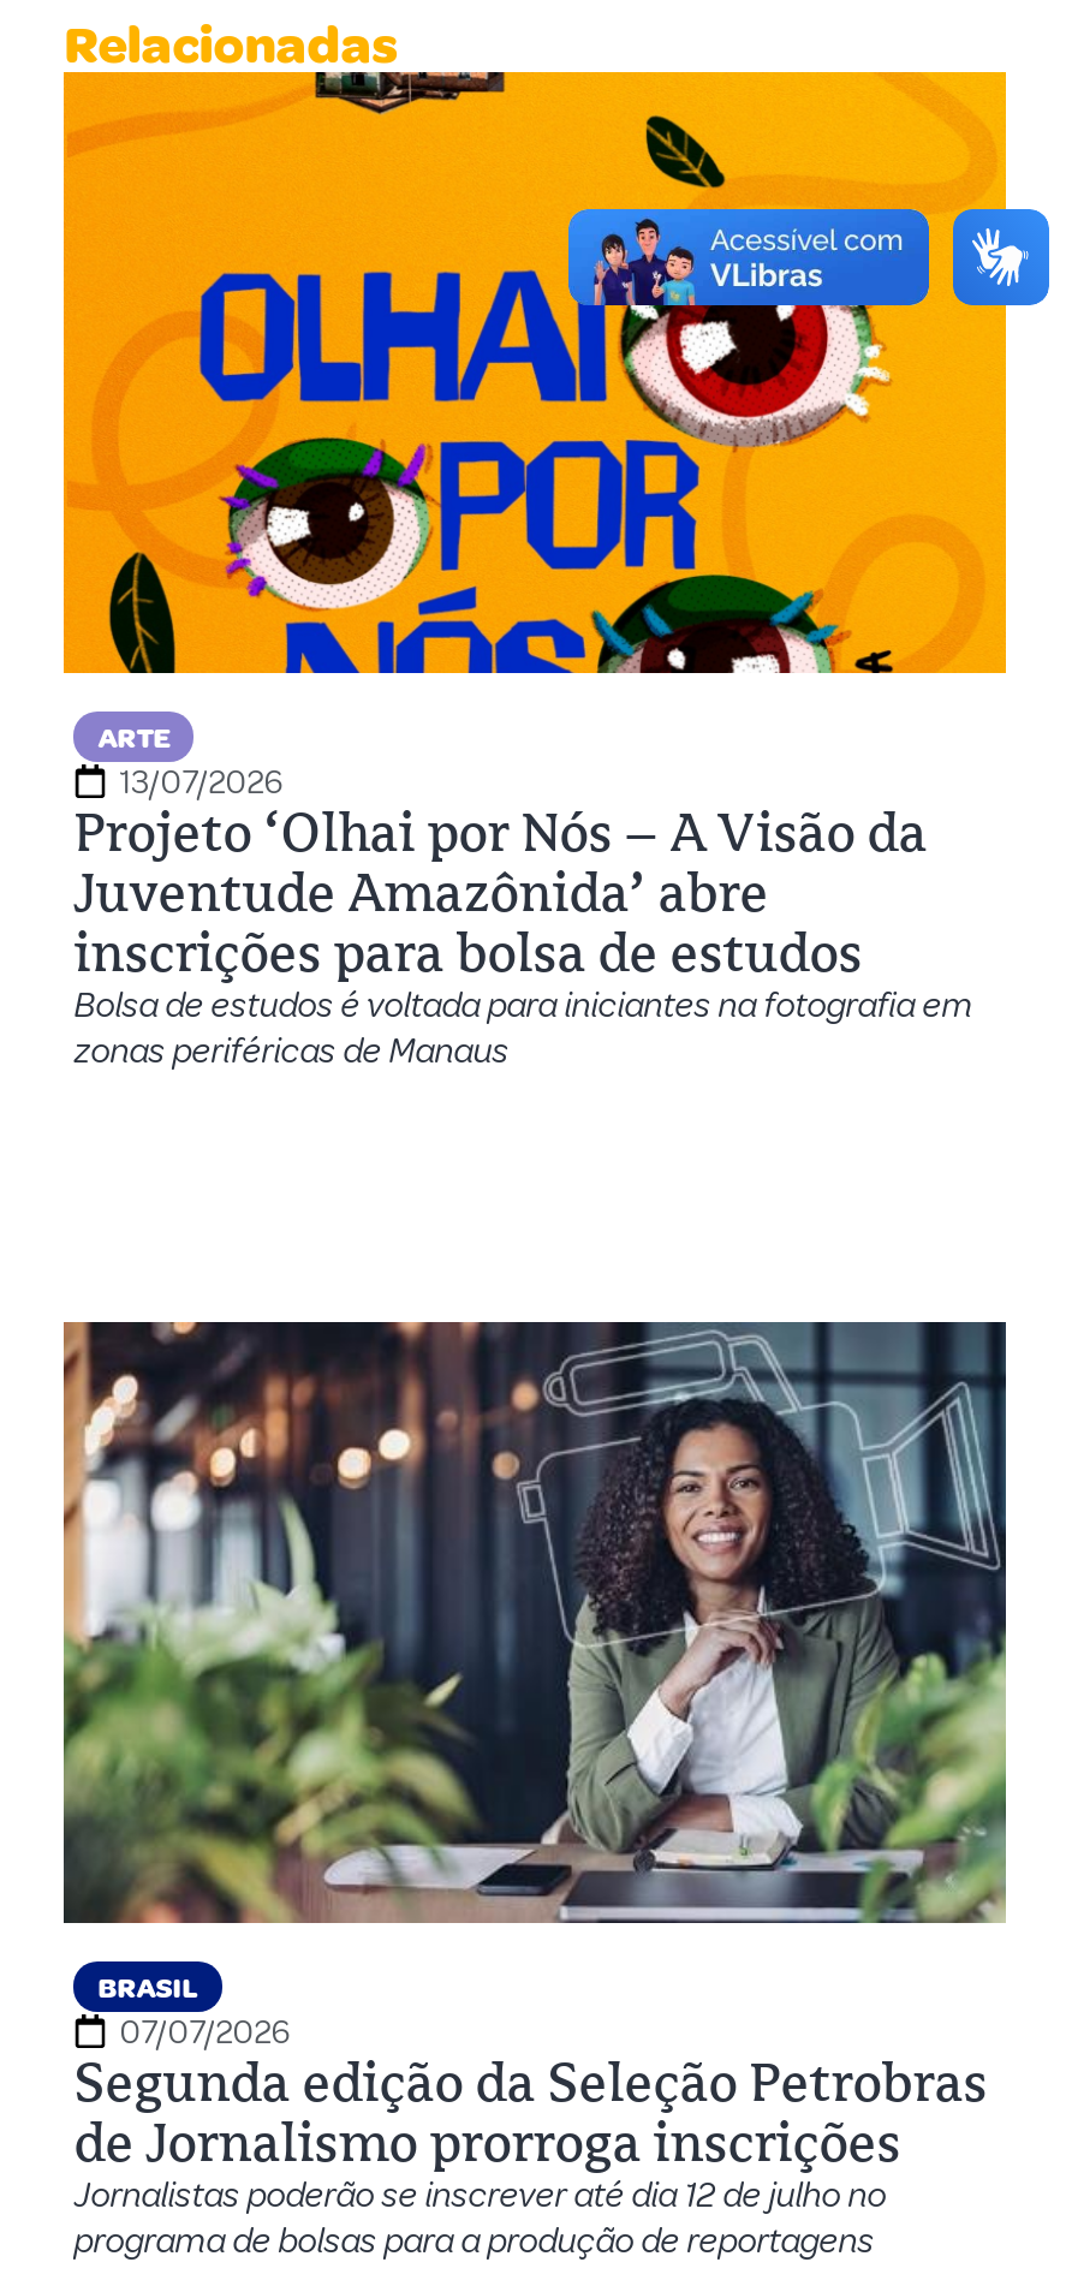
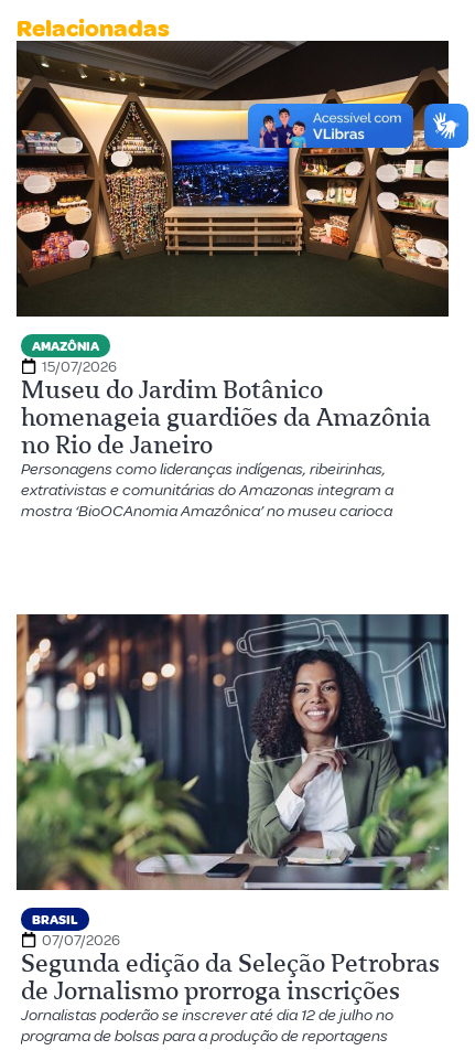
[61,70,1008,1073] [image] | ARTE | 13/07/2026 | Projeto ‘Olhai por Nós – A Visão da | Juventude Amazônida’ abre | inscrições para bolsa de estudos | Bolsa de estudos é voltada para iniciantes na fotografia em | zonas periféricas de Manaus -> [15,40,450,521] [image] | AMAZÔNIA | 15/07/2026 | Museu do Jardim Botânico | homenageia guardiões da Amazônia | no Rio de Janeiro | Personagens como lideranças indígenas, ribeirinhas, | extrativistas e comunitárias do Amazonas integram a | mostra ‘BioOCAnomia Amazônica’ no museu carioca

